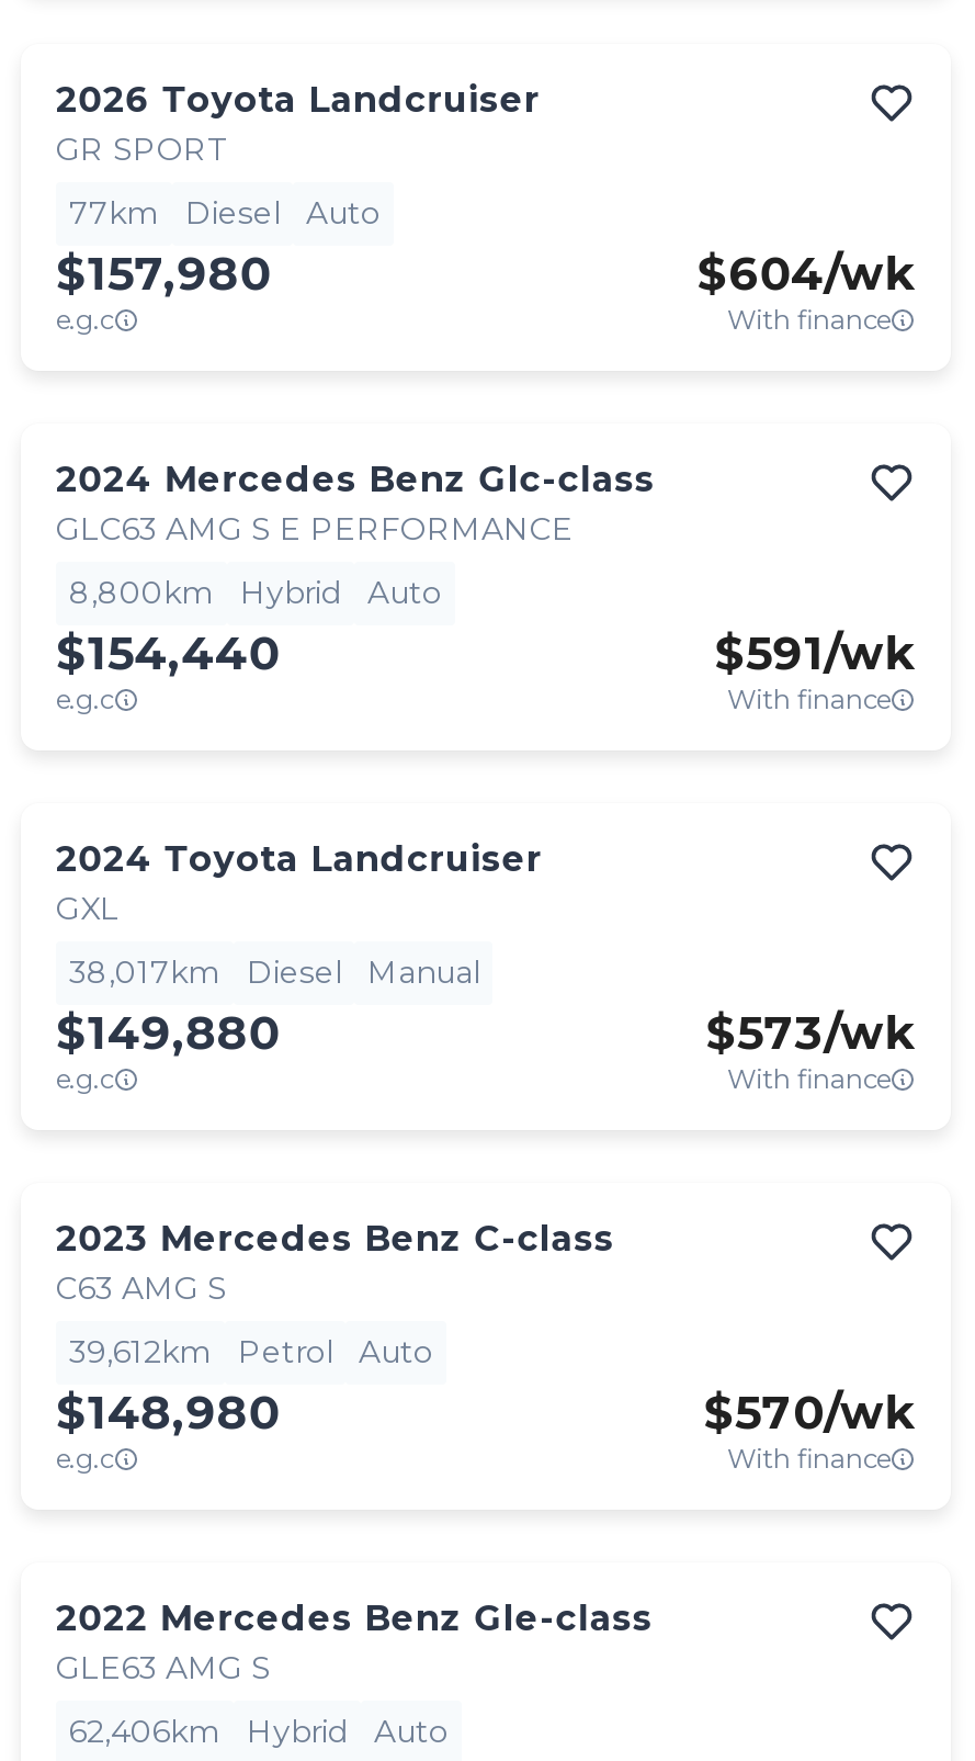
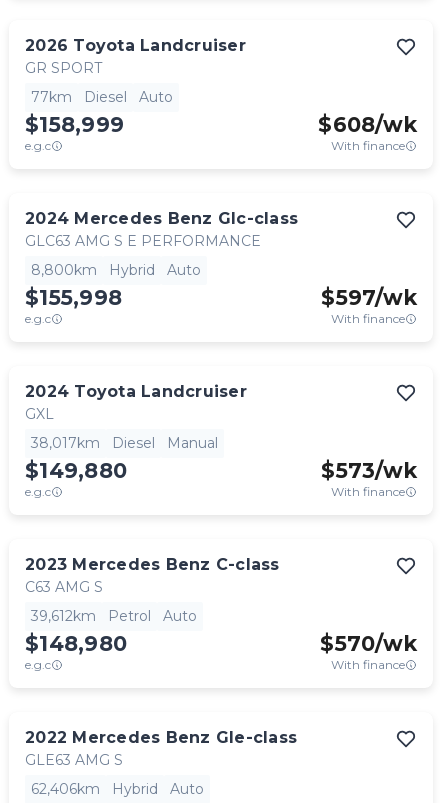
[56,246,271,301] $157,980 -> [25,112,124,137] $158,999
[697,246,916,301] $604/wk -> [318,112,417,137] $608/wk
[56,625,280,680] $154,440 -> [25,285,122,310] $155,998
[714,625,916,680] $591/wk -> [321,285,417,310] $597/wk

